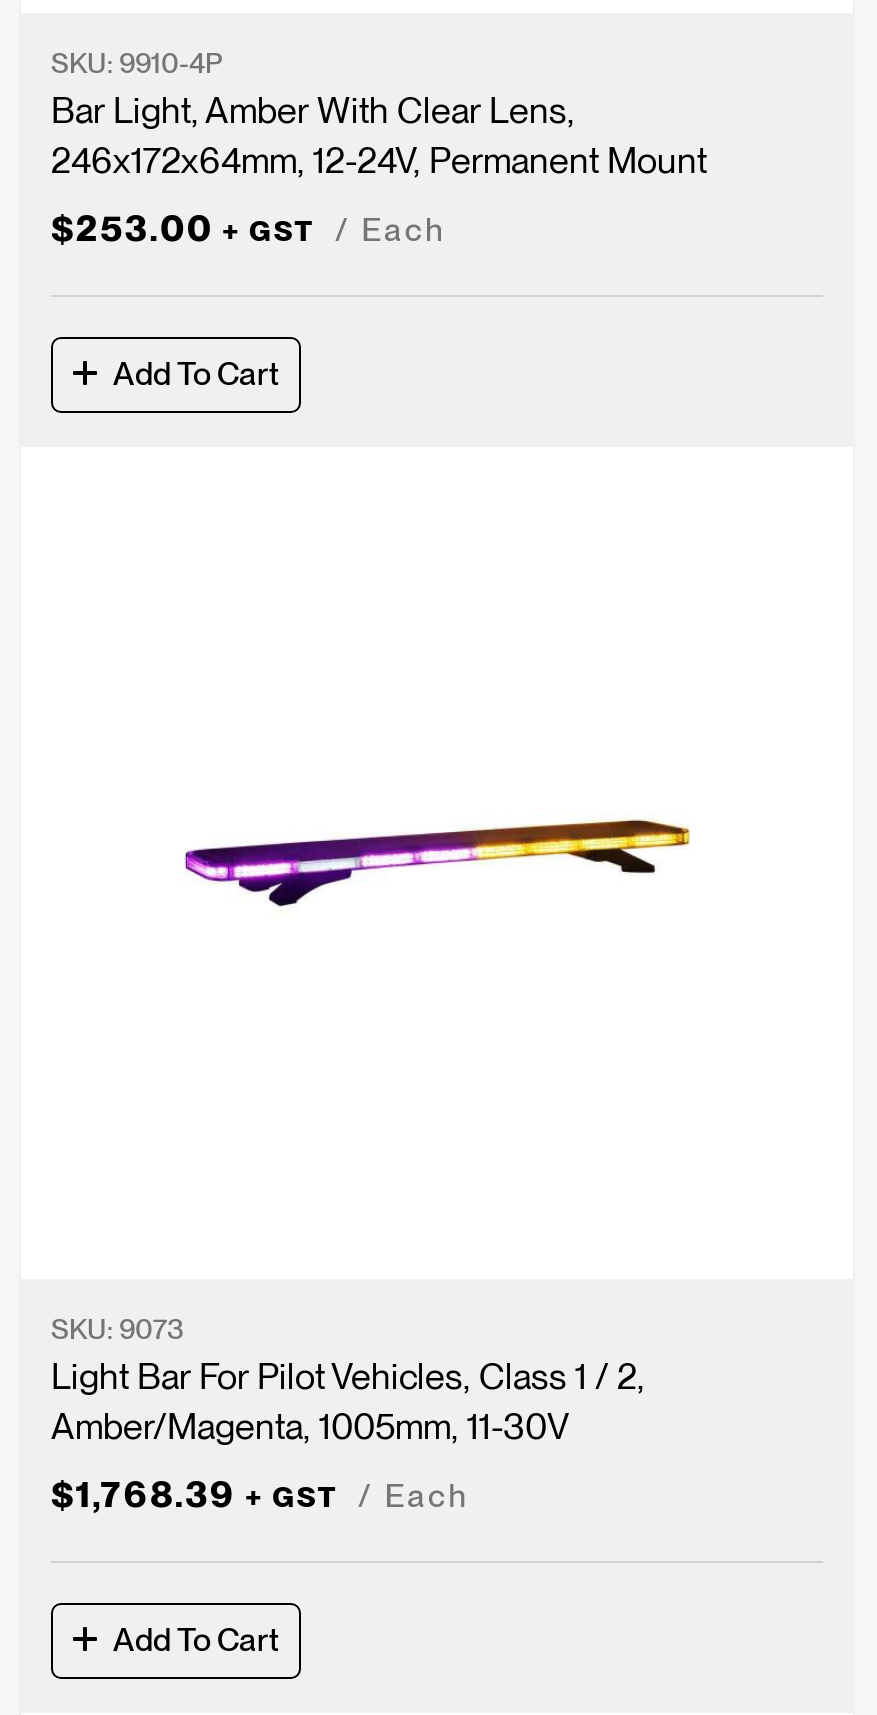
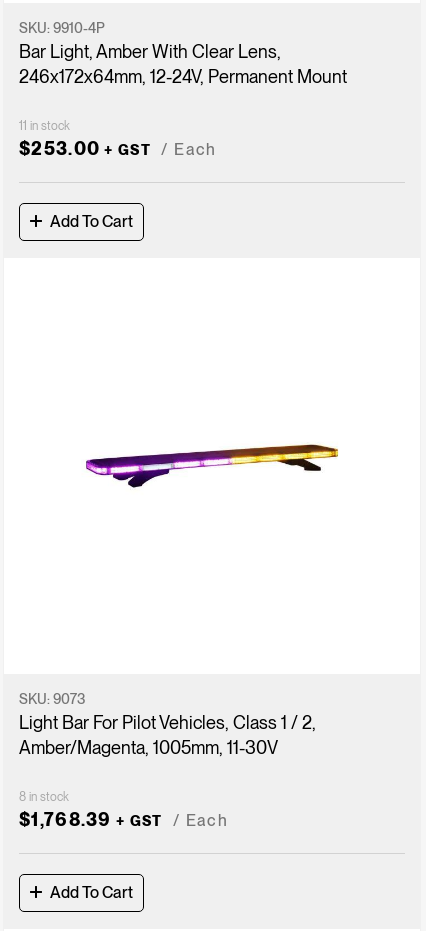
none -> [19,119,70,133] 11 in stock
none -> [19,790,69,804] 8 in stock

